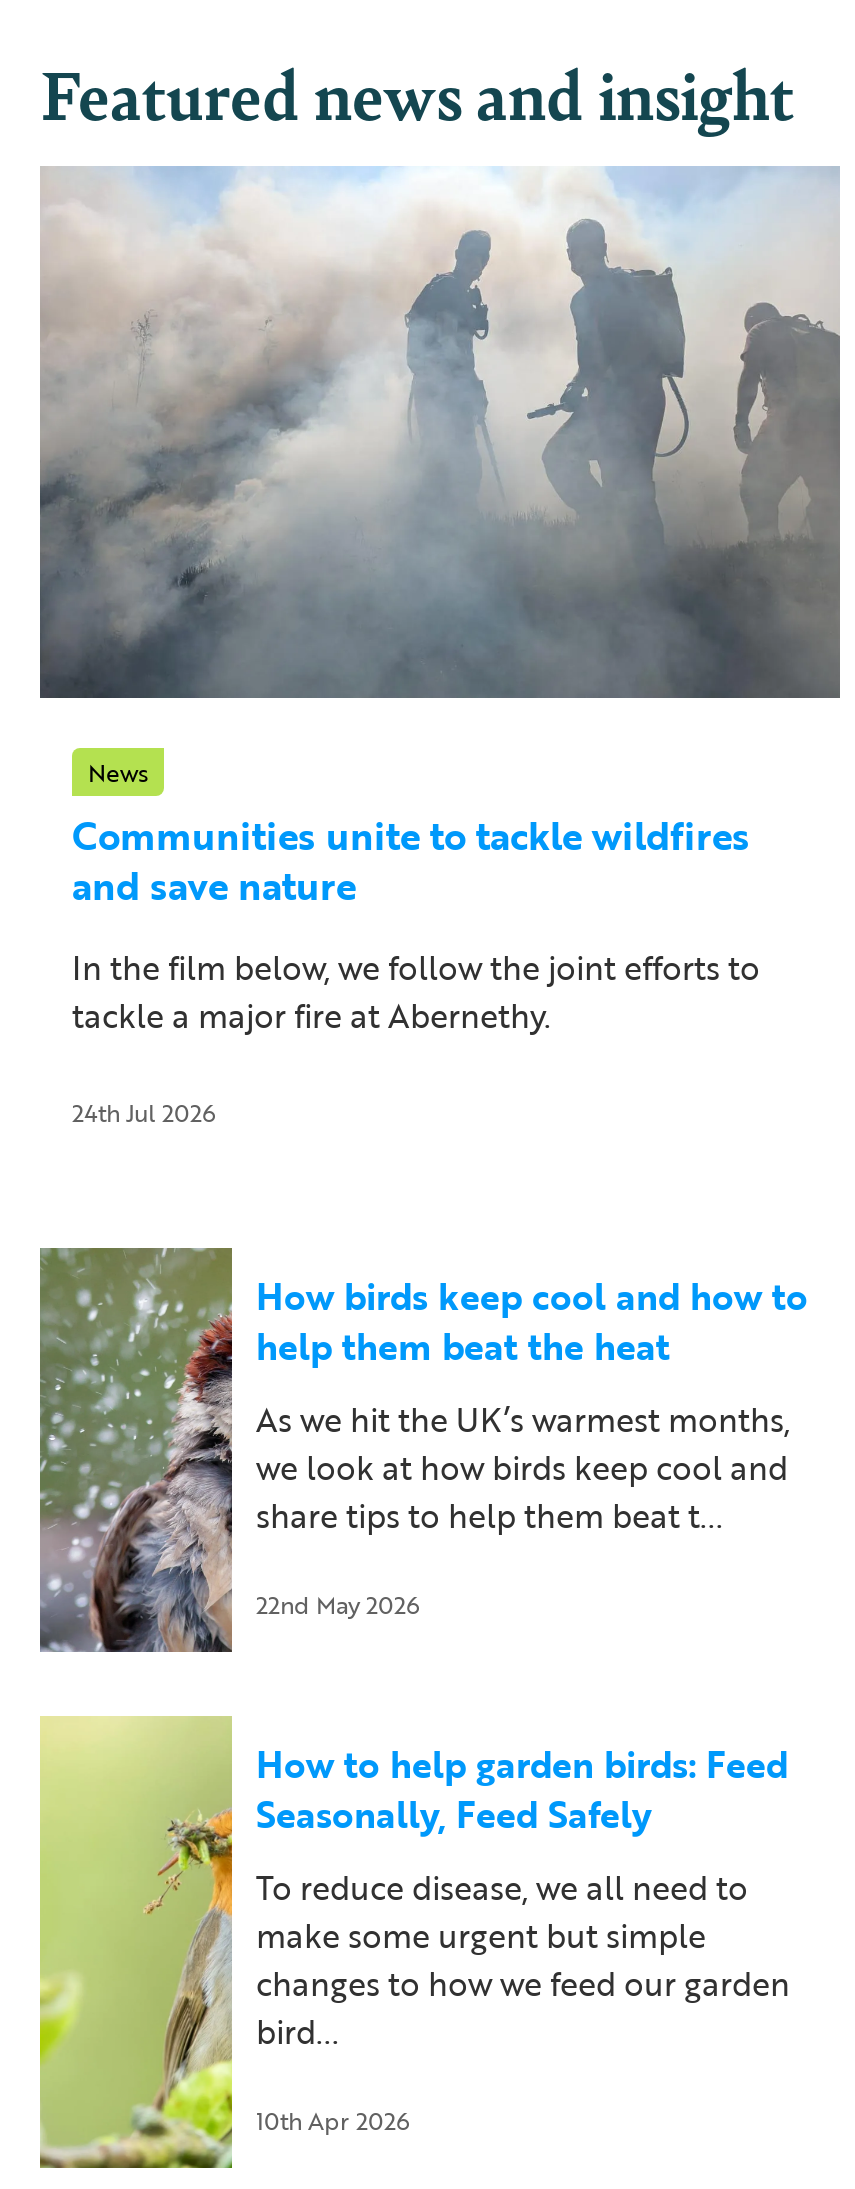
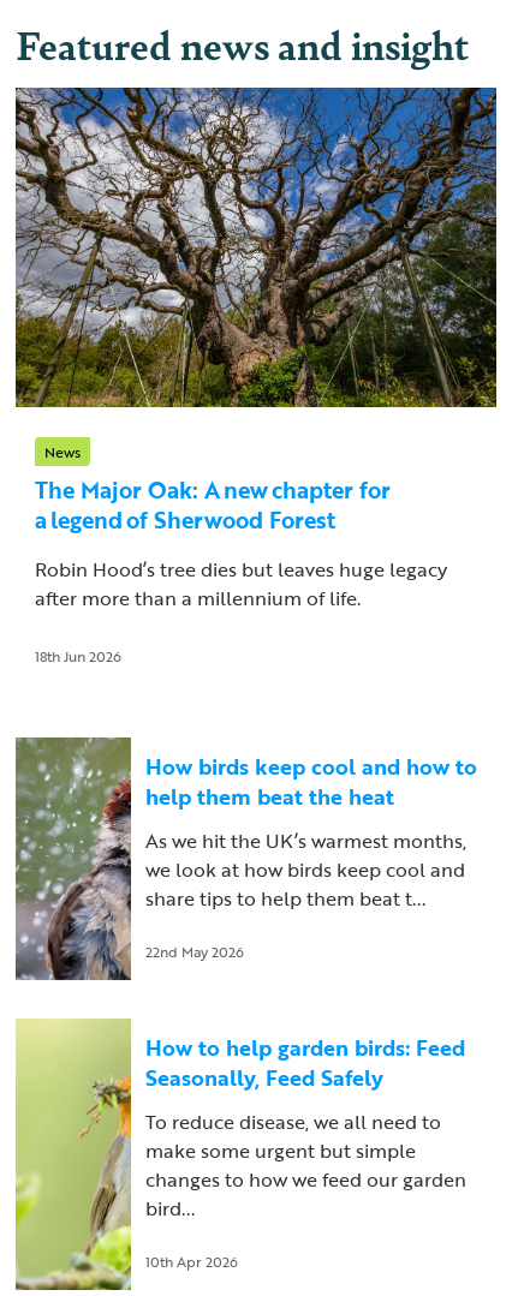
[38,166,842,700] [image] -> [14,86,498,408] [image]
[72,807,750,915] Communities unite to tackle wildfires | and save nature -> [35,472,391,537] The Major Oak: A new chapter for | a legend of Sherwood Forest
[72,945,760,1041] In the film below, we follow the joint efforts to | tackle a major fire at Abernethy. -> [35,555,447,613] Robin Hood’s tree dies but leaves huge legacy | after more than a millennium of life.
[72,1095,216,1131] 24th Jul 2026 -> [35,645,121,667] 18th Jun 2026

